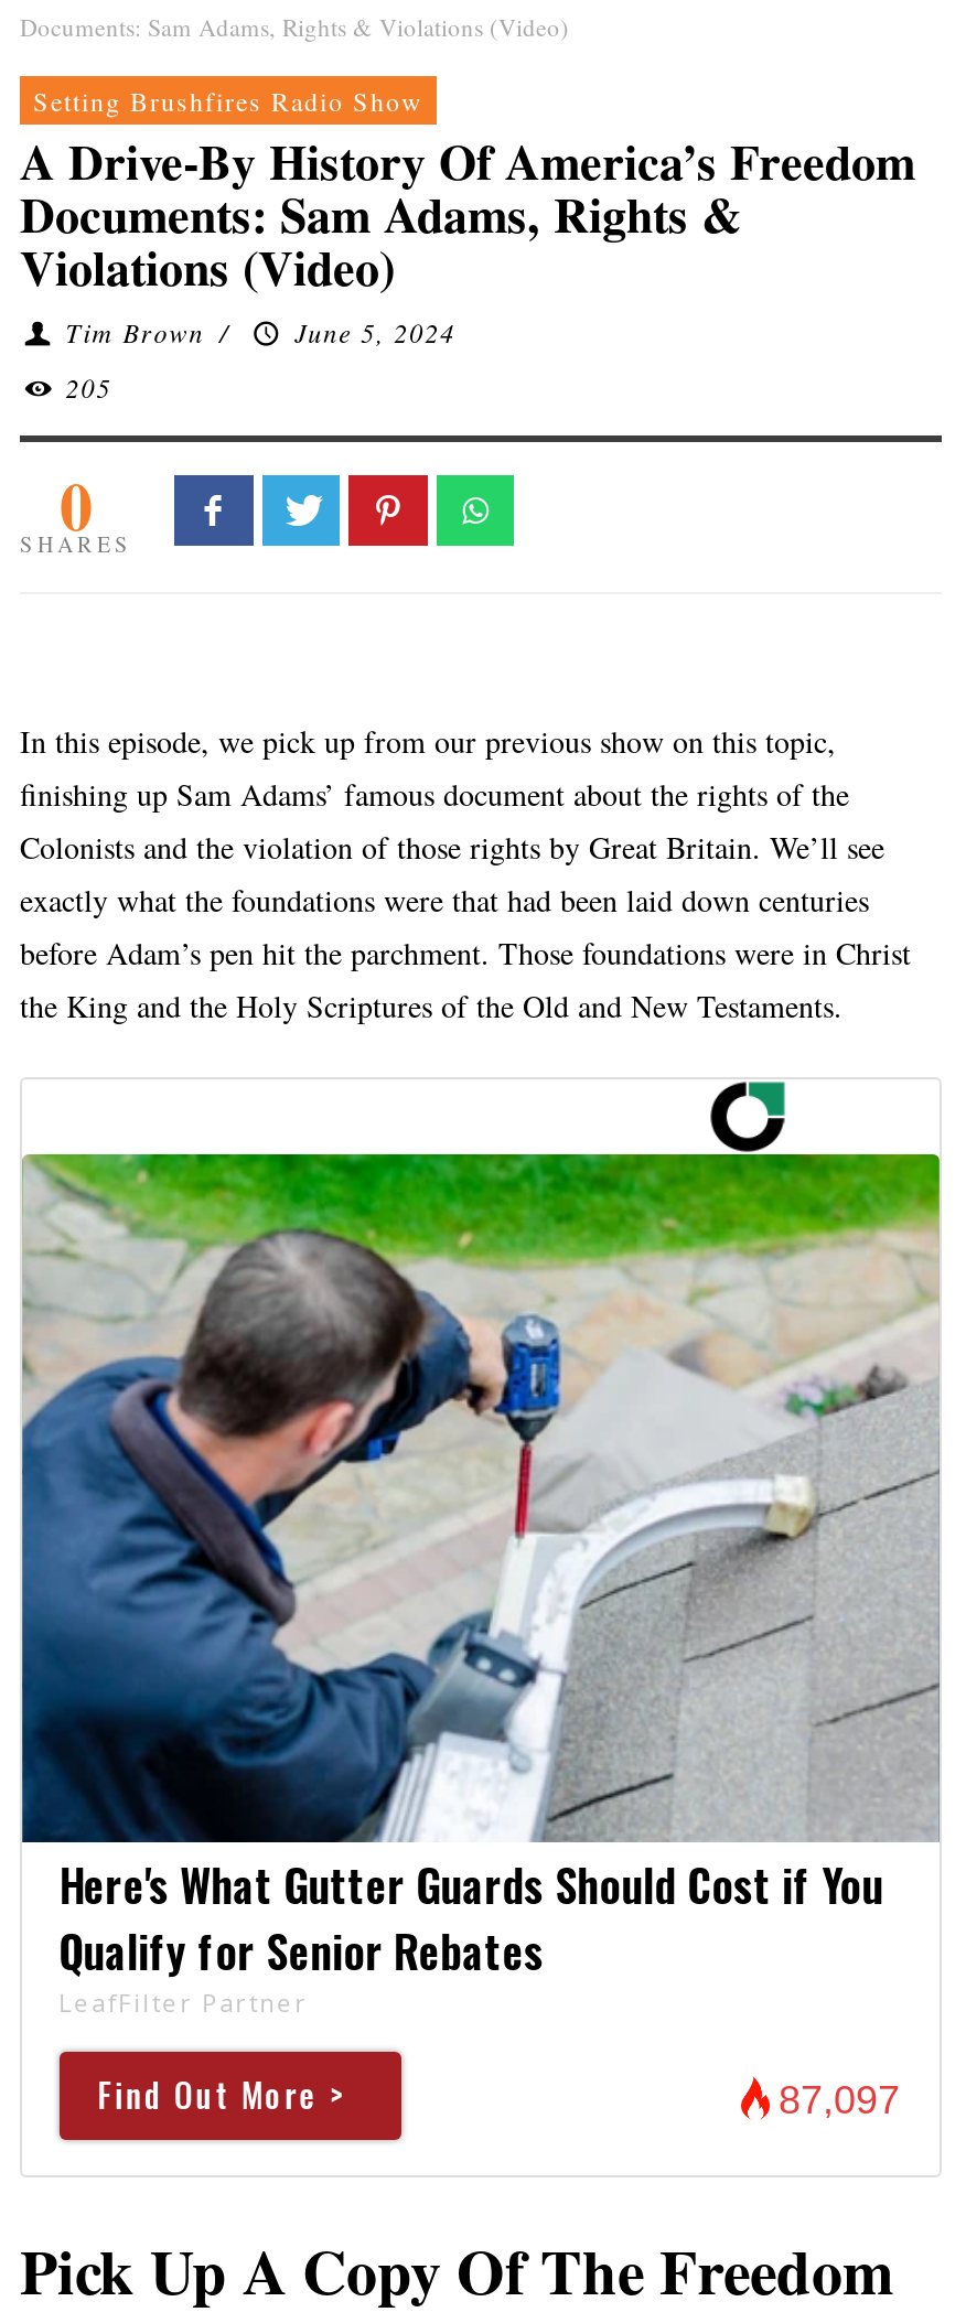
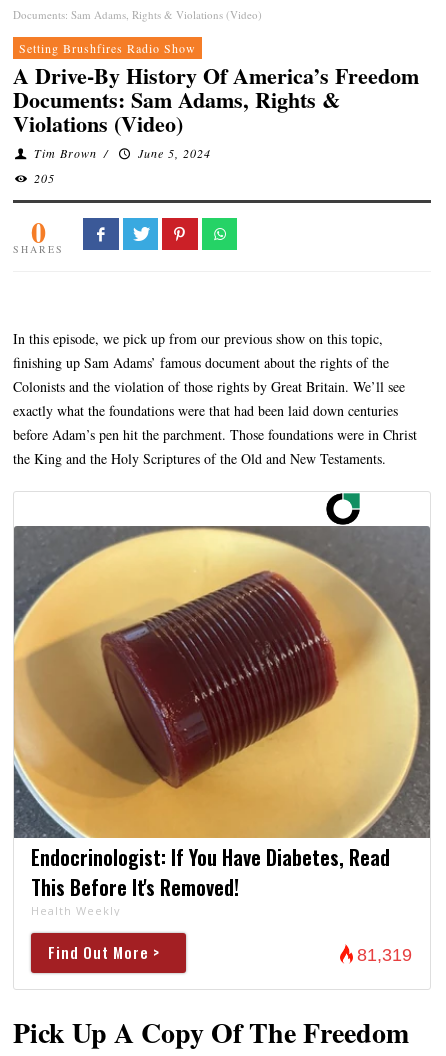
[20,1152,942,2018] [image] | Here's What Gutter Guards Should Cost if You | Qualify for Senior Rebates | LeafFilter Partner -> [13,525,431,918] [image] | Endocrinologist: If You Have Diabetes, Read | This Before It's Removed! | Health Weekly
[779,2078,900,2122] 87,097 -> [357,945,412,965] 81,319

